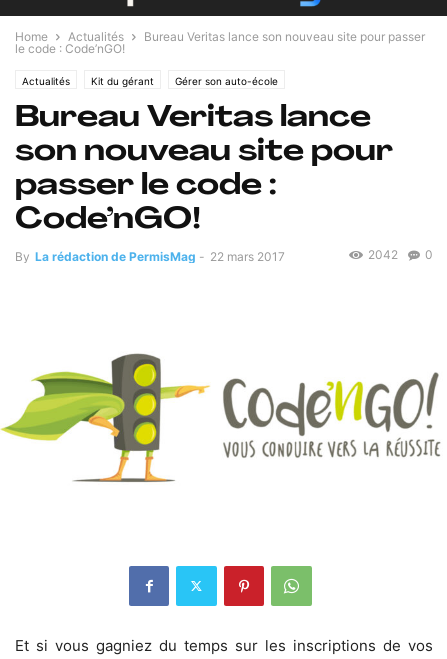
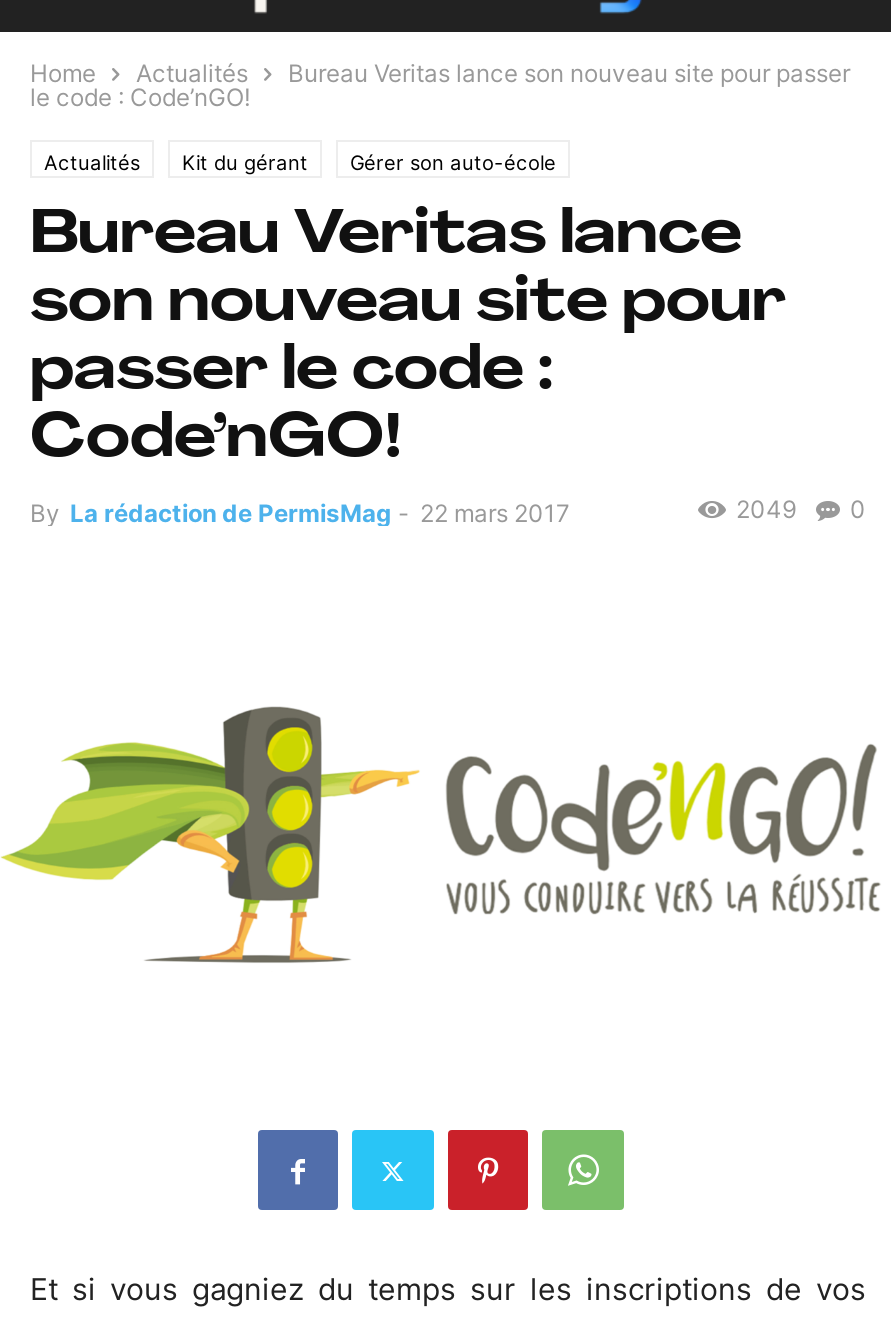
[368,247,433,262] 2042 0 -> [736,494,866,524] 2049 0

